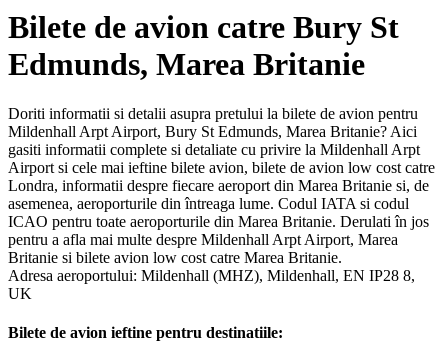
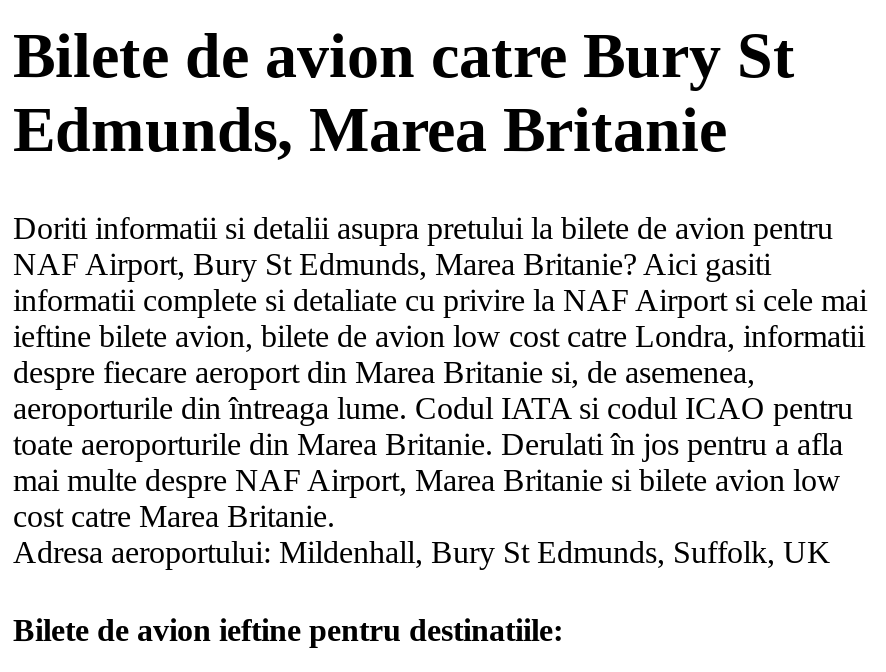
[8,123,435,302] Mildenhall Arpt Airport, Bury St Edmunds, Marea Britanie? Aici | gasiti informatii complete si detaliate cu privire la Mildenhall Arpt | Airport si cele mai ieftine bilete avion, bilete de avion low cost catre | Londra, informatii despre fiecare aeroport din Marea Britanie si, de | asemenea, aeroporturile din întreaga lume. Codul IATA si codul | ICAO pentru toate aeroporturile din Marea Britanie. Derulati în jos | pentru a afla mai multe despre Mildenhall Arpt Airport, Marea | Britanie si bilete avion low cost catre Marea Britanie. | Adresa aeroportului: Mildenhall (MHZ), Mildenhall, EN IP28 8, | UK -> [13,247,867,569] NAF Airport, Bury St Edmunds, Marea Britanie? Aici gasiti | informatii complete si detaliate cu privire la NAF Airport si cele mai | ieftine bilete avion, bilete de avion low cost catre Londra, informatii | despre fiecare aeroport din Marea Britanie si, de asemenea, | aeroporturile din întreaga lume. Codul IATA si codul ICAO pentru | toate aeroporturile din Marea Britanie. Derulati în jos pentru a afla | mai multe despre NAF Airport, Marea Britanie si bilete avion low | cost catre Marea Britanie. | Adresa aeroportului: Mildenhall, Bury St Edmunds, Suffolk, UK

